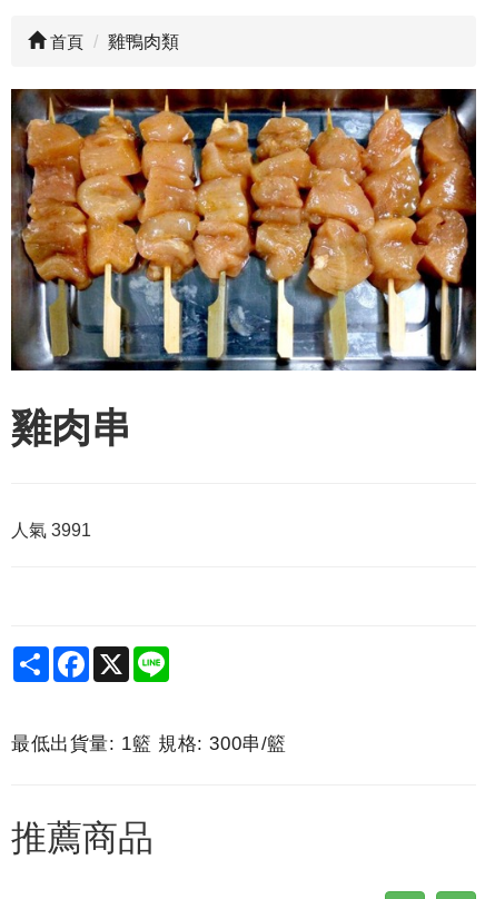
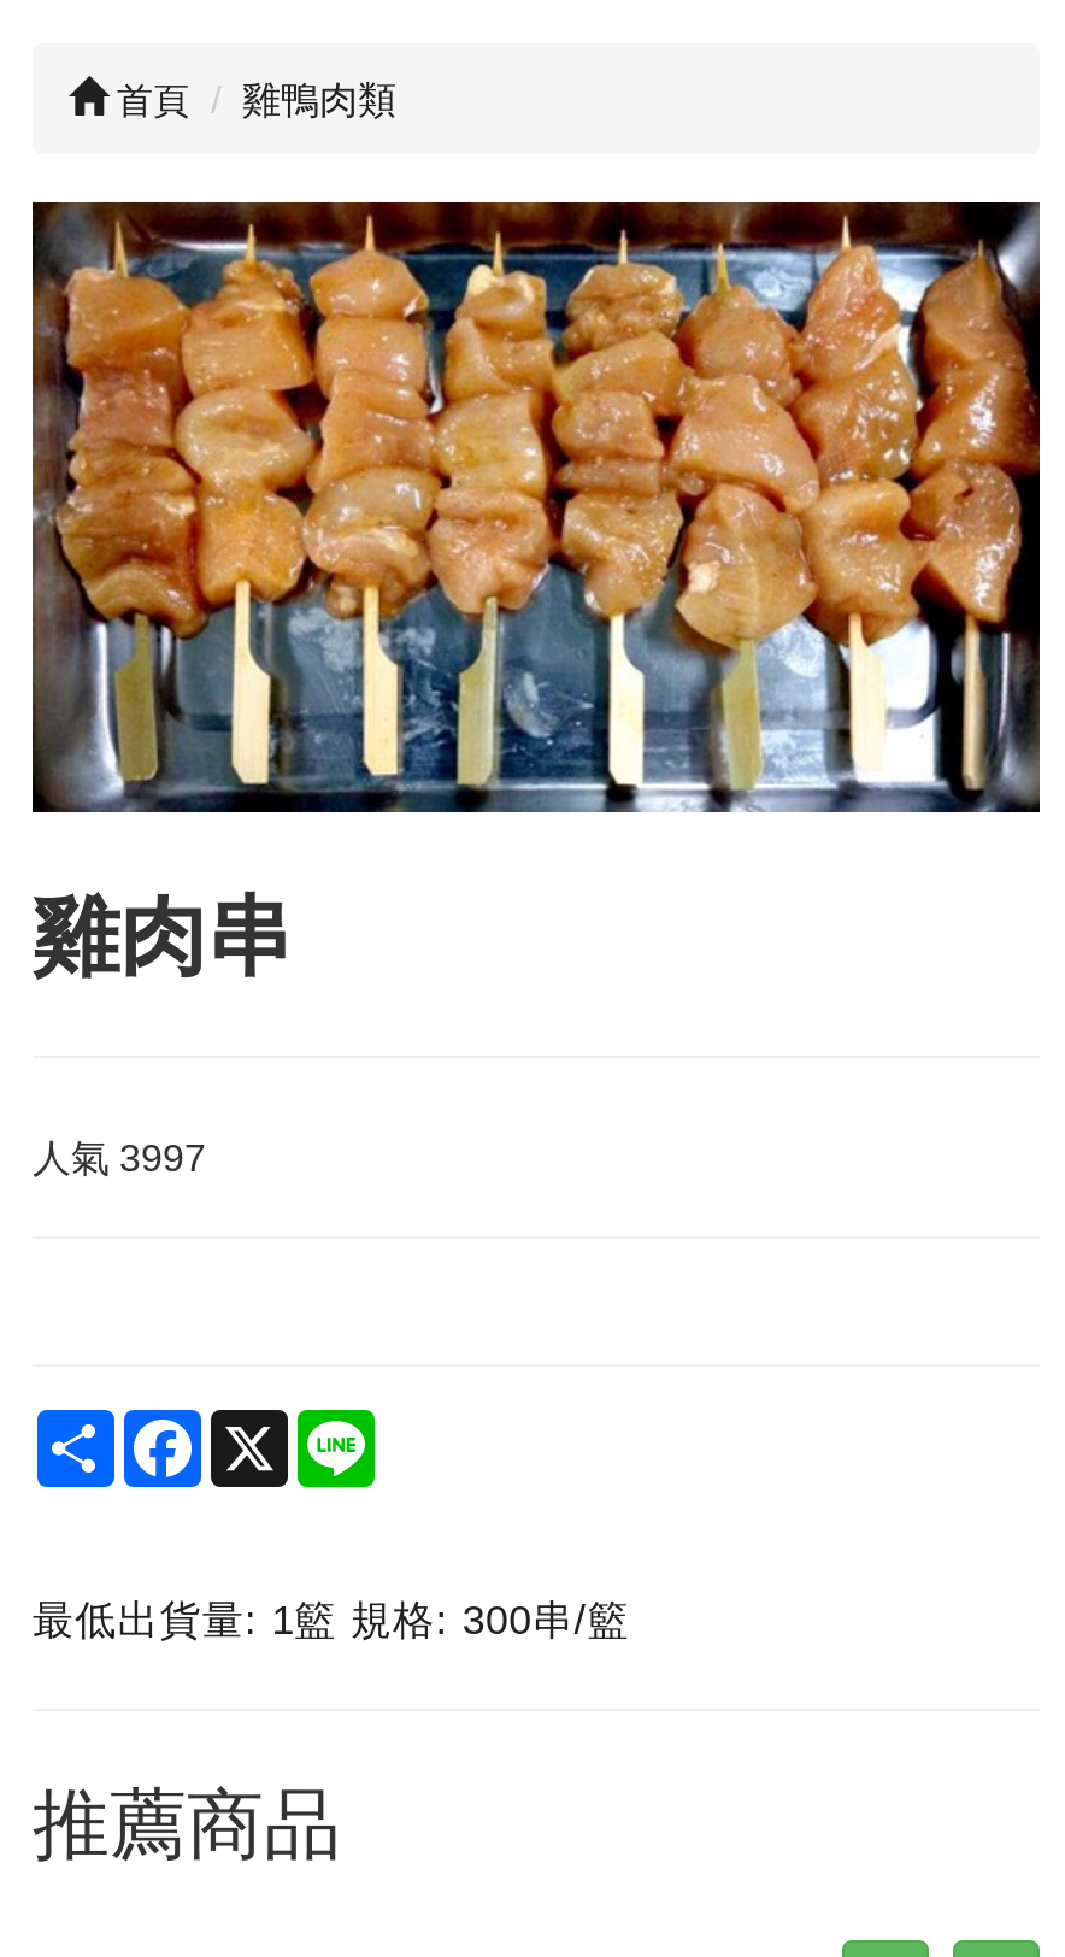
[11,521,91,540] 人氣3991 -> [33,1138,206,1179] 人氣3997

